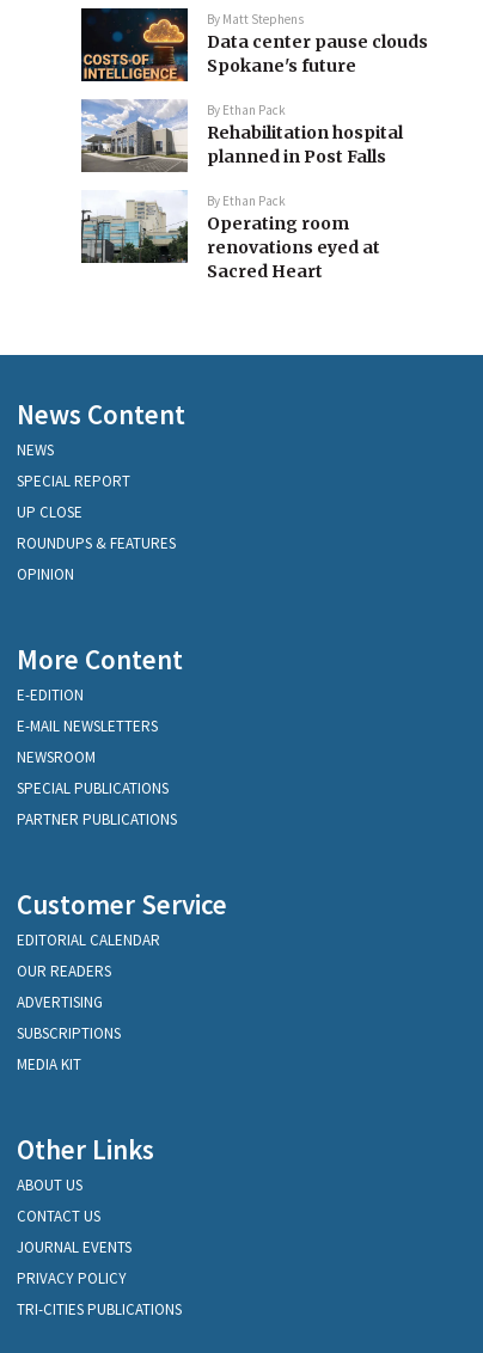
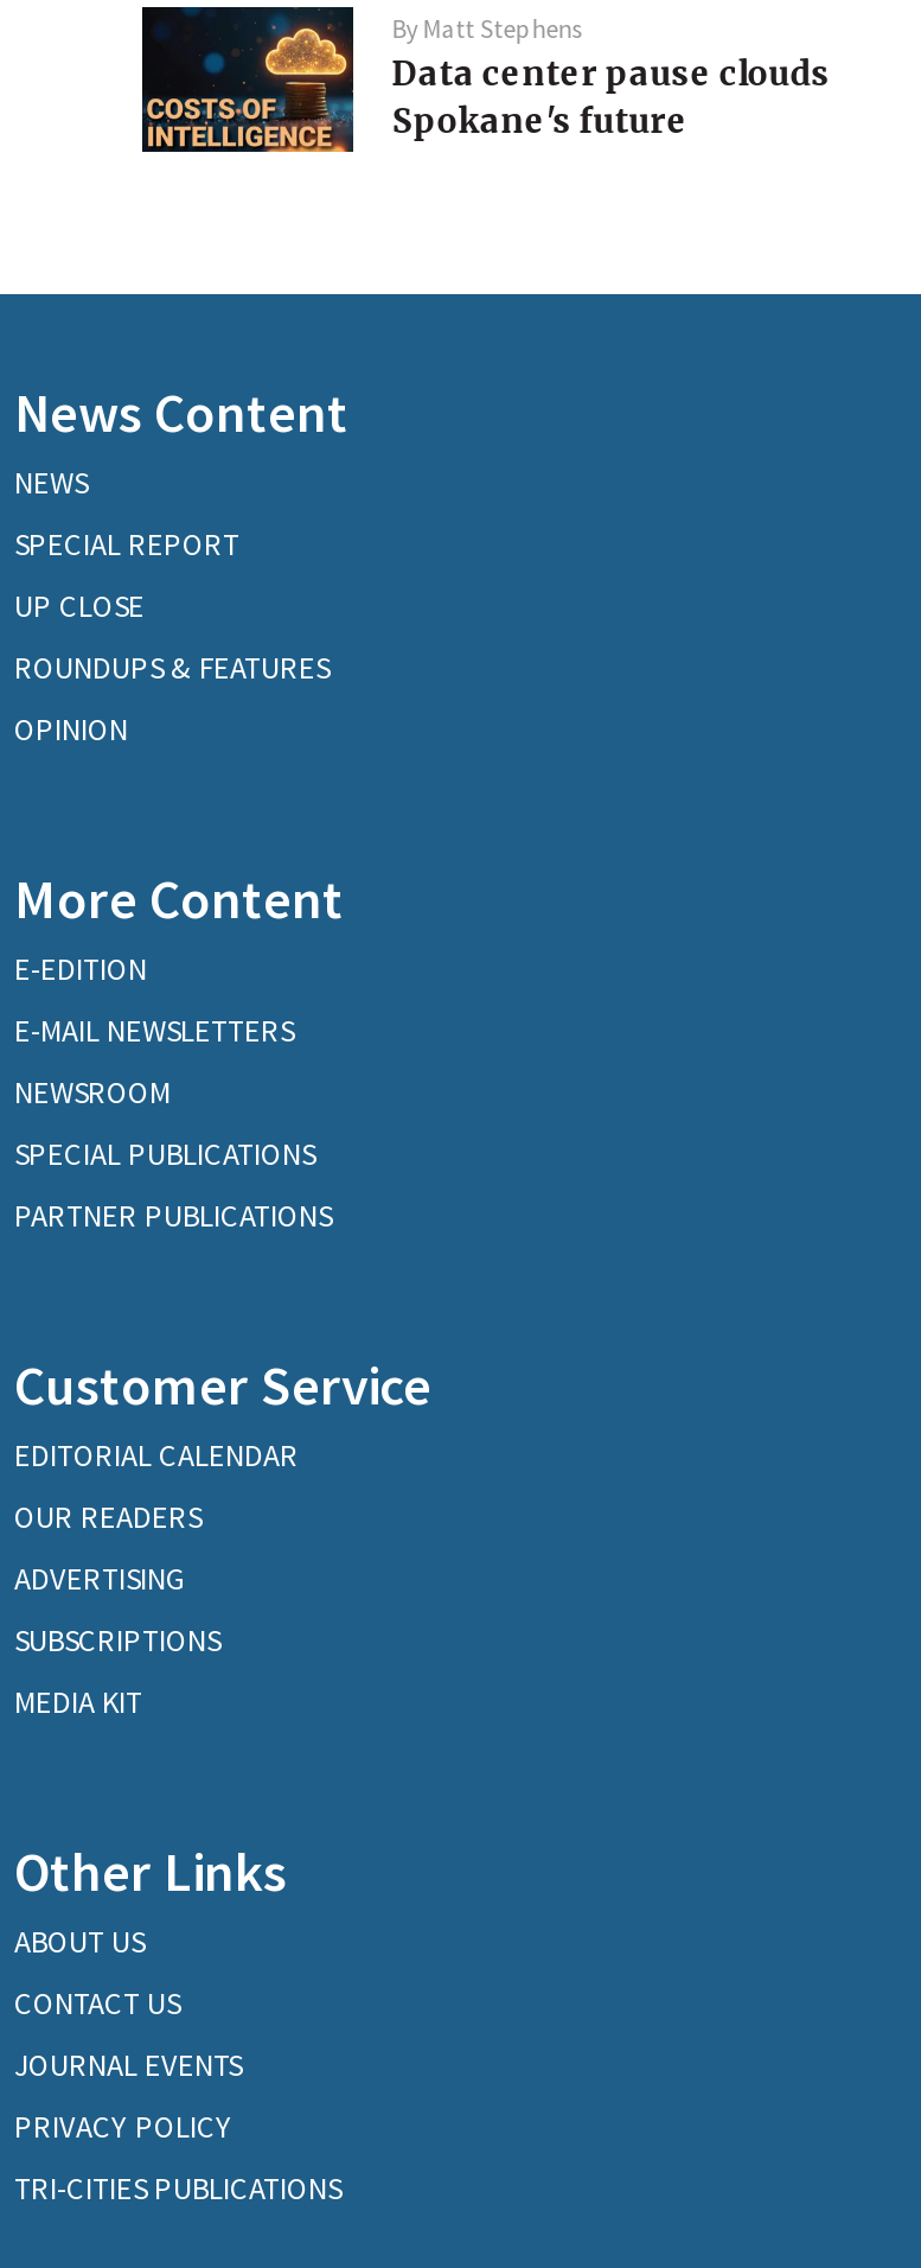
[80,98,403,282] [image] | By Ethan Pack | Rehabilitation hospital | planned in Post Falls | By Ethan Pack | Operating room | renovations eyed at | Sacred Heart -> none
[80,190,189,283] [image] -> none

